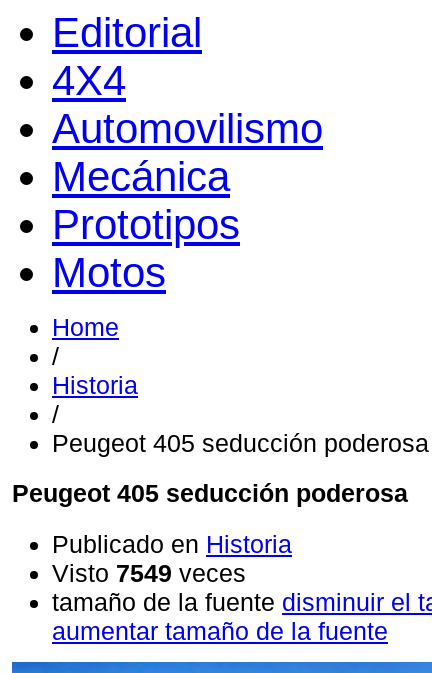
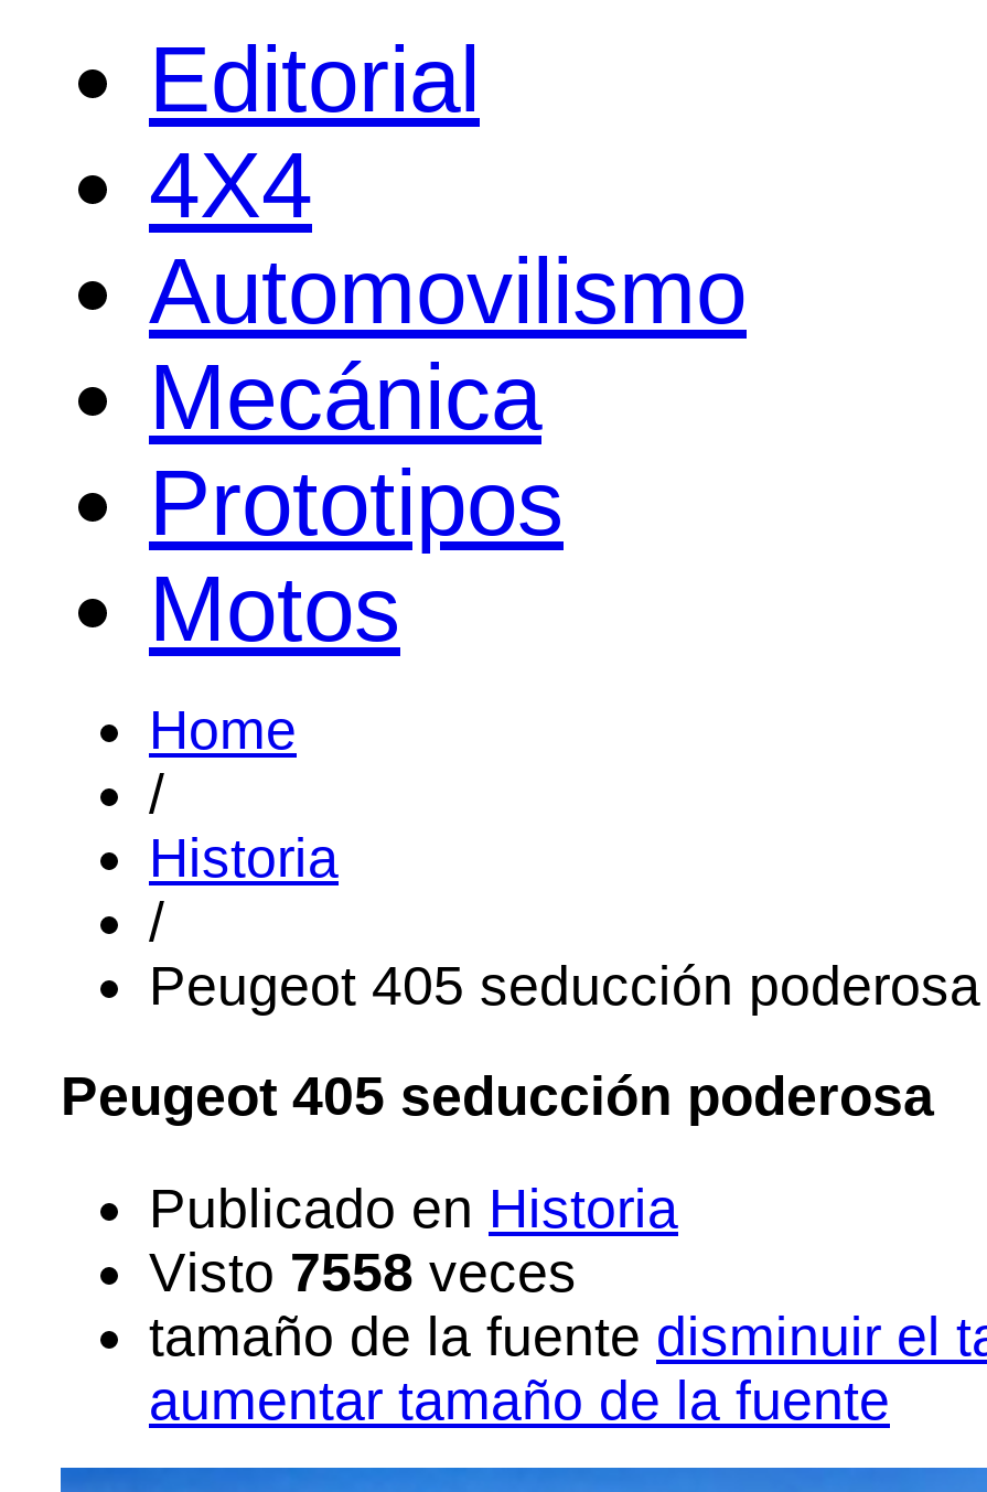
[52,558,246,586] Visto 7549 veces -> [149,1239,577,1301] Visto 7558 veces

